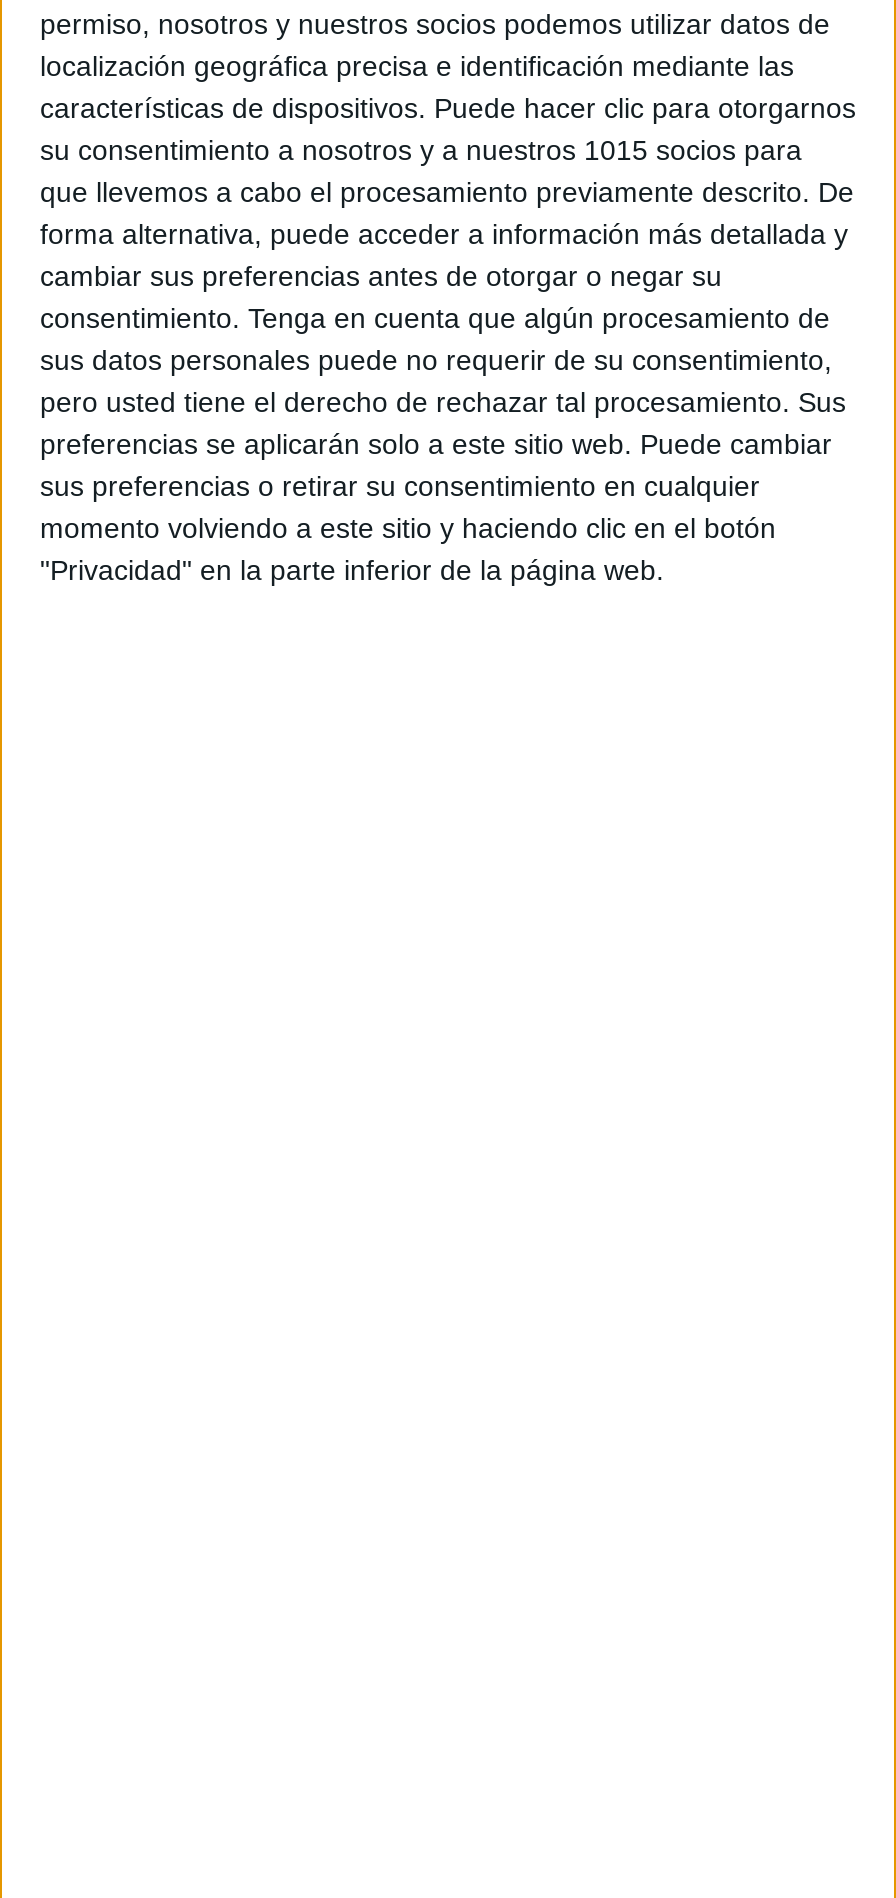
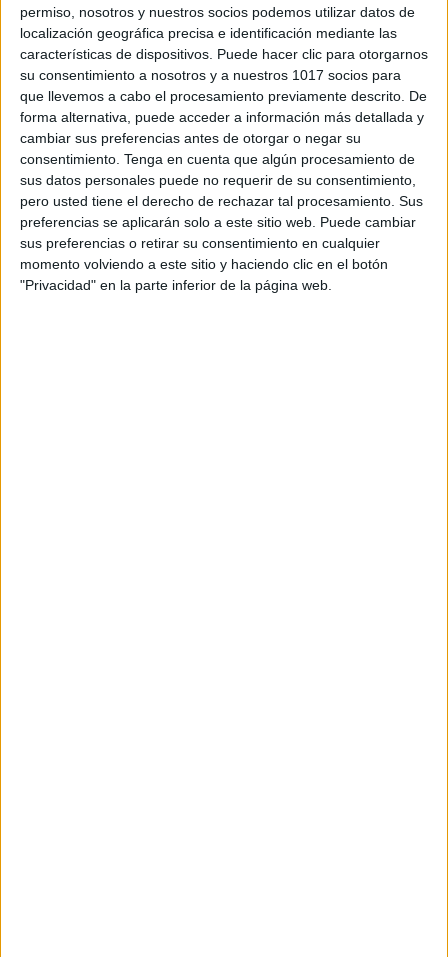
[40,133,802,165] su consentimiento a nosotros y a nuestros 1015 socios para -> [20,67,401,83] su consentimiento a nosotros y a nuestros 1017 socios para

